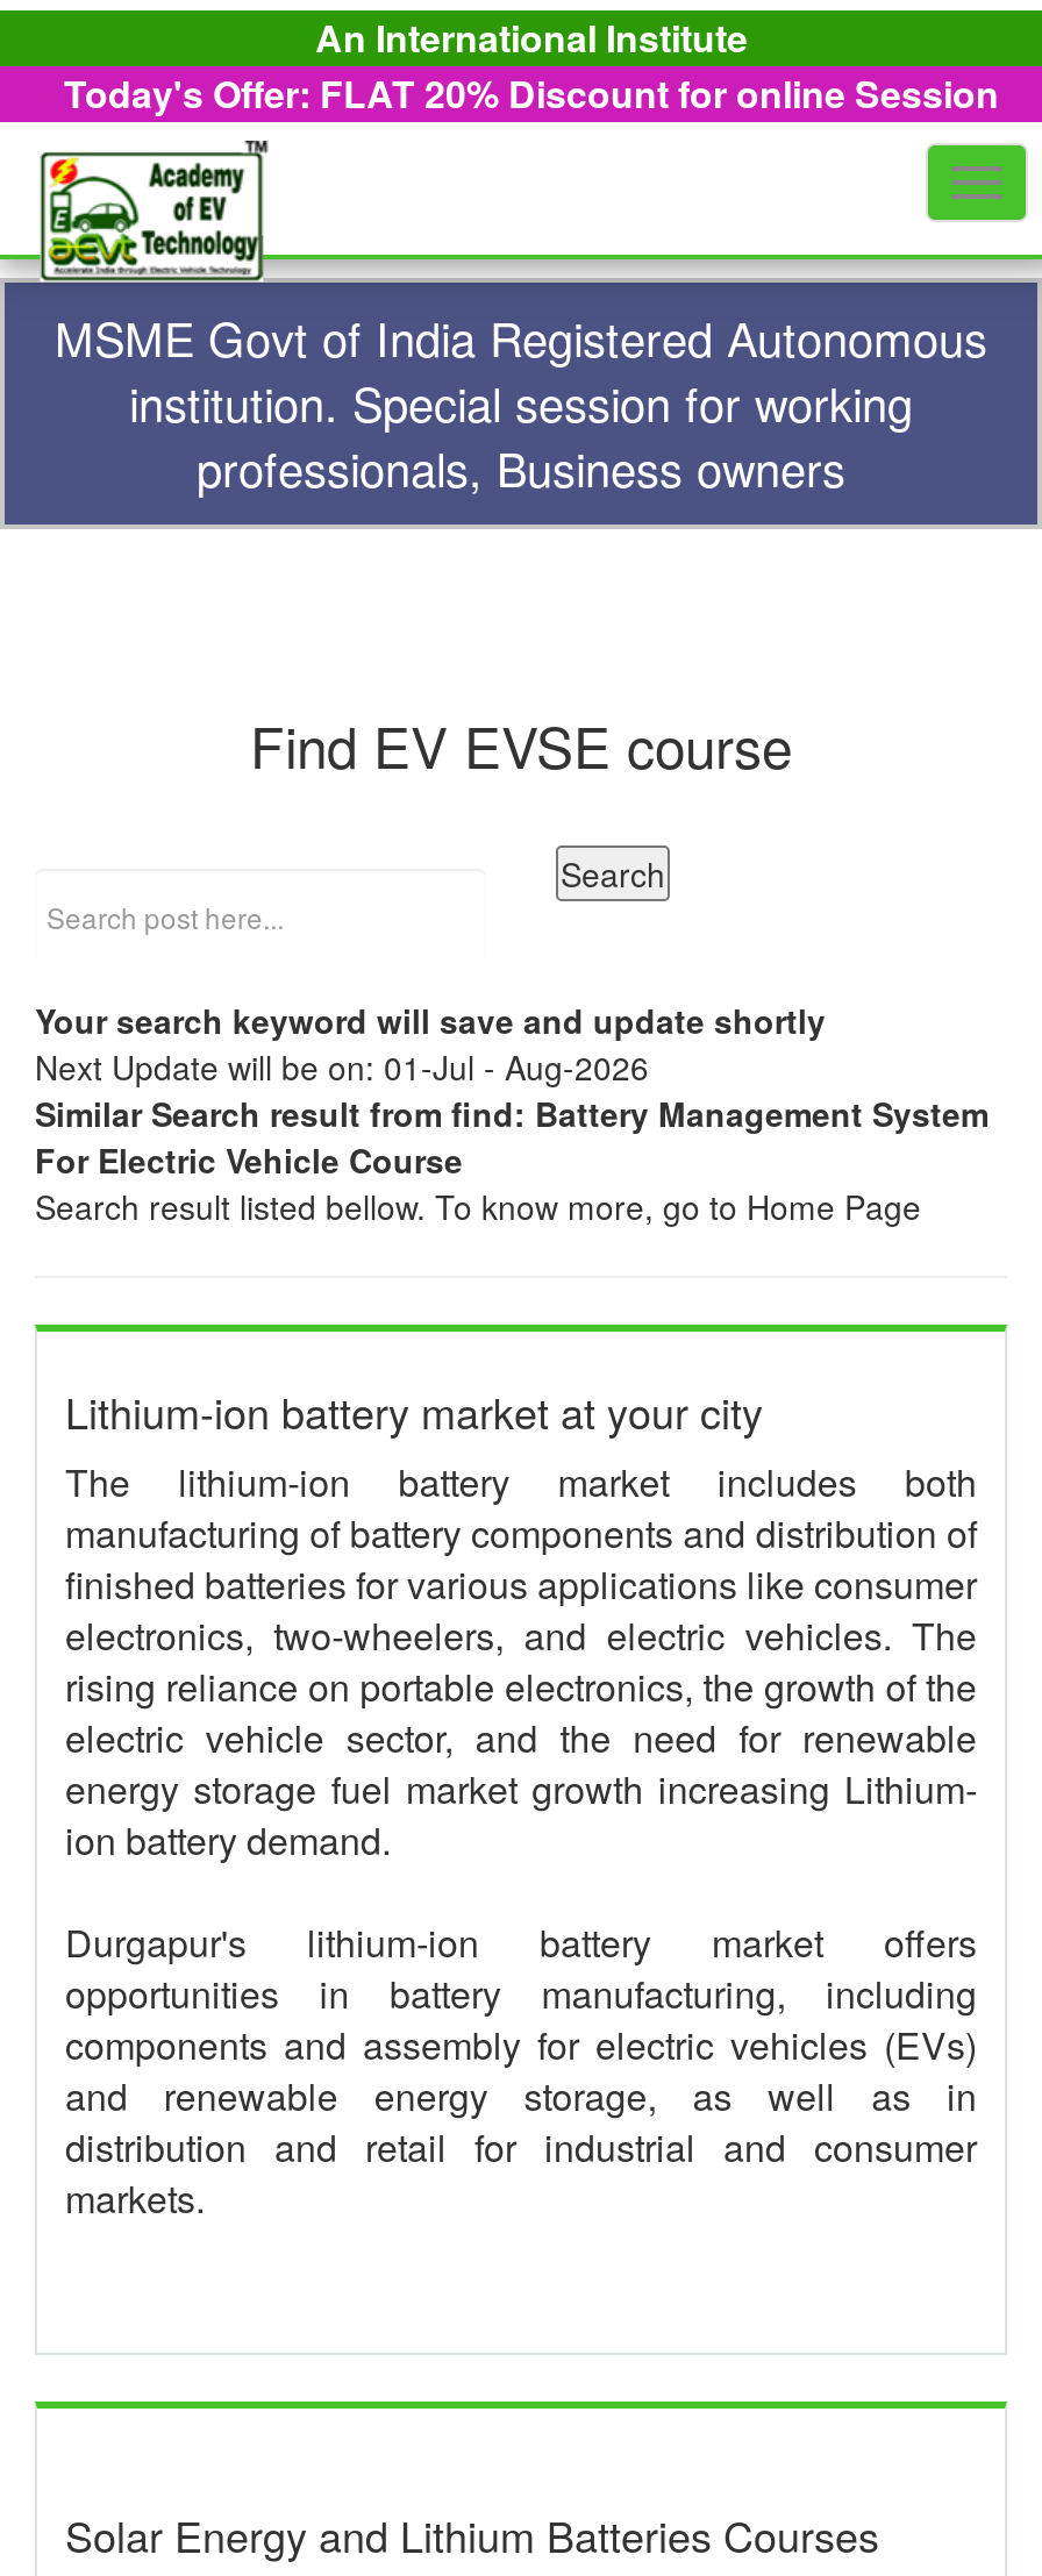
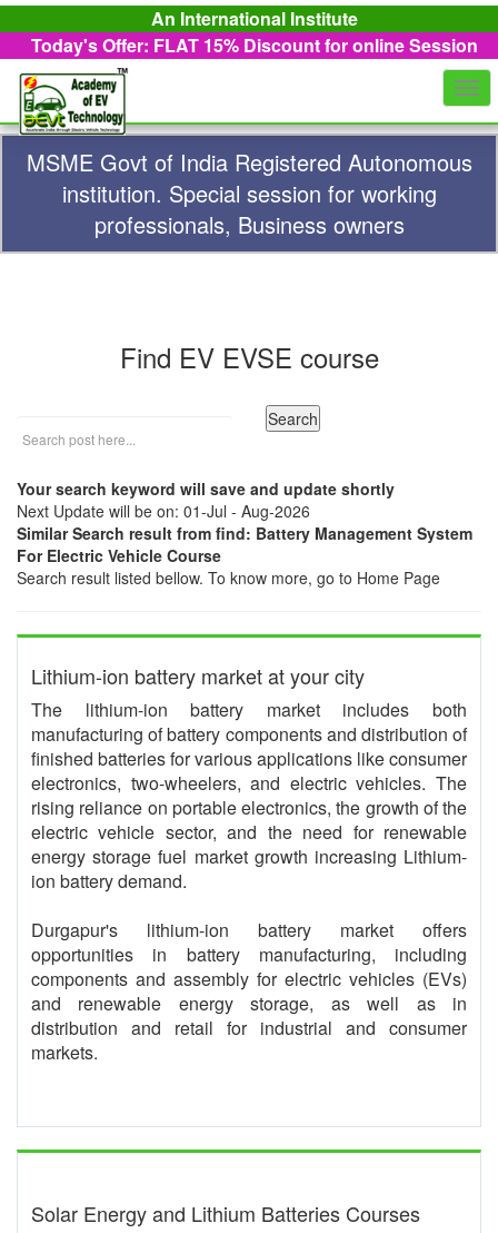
[64,66,999,120] Today's Offer: FLAT 20% Discount for online Session -> [31,32,477,58] Today's Offer: FLAT 15% Discount for online Session

